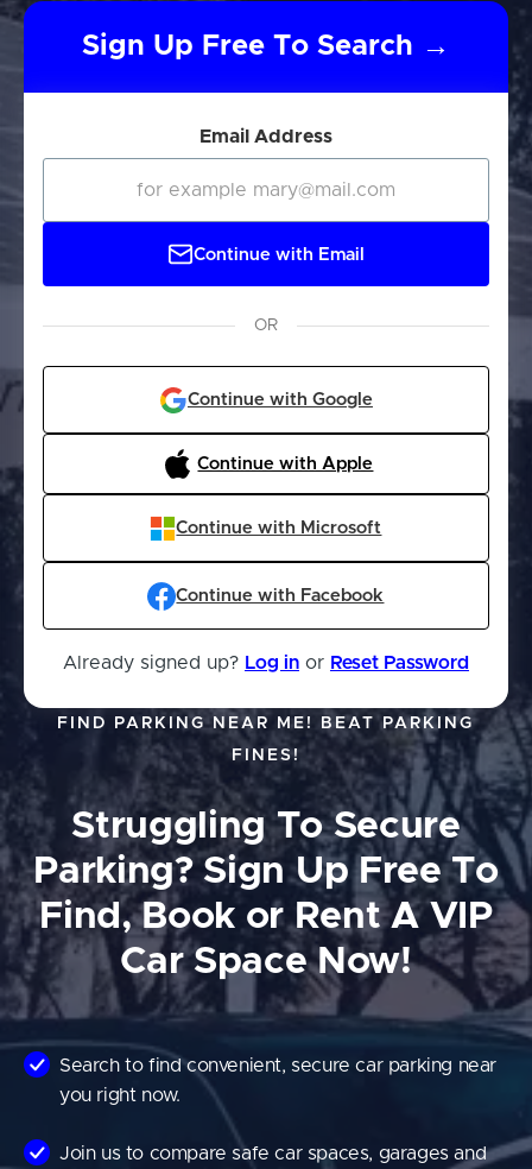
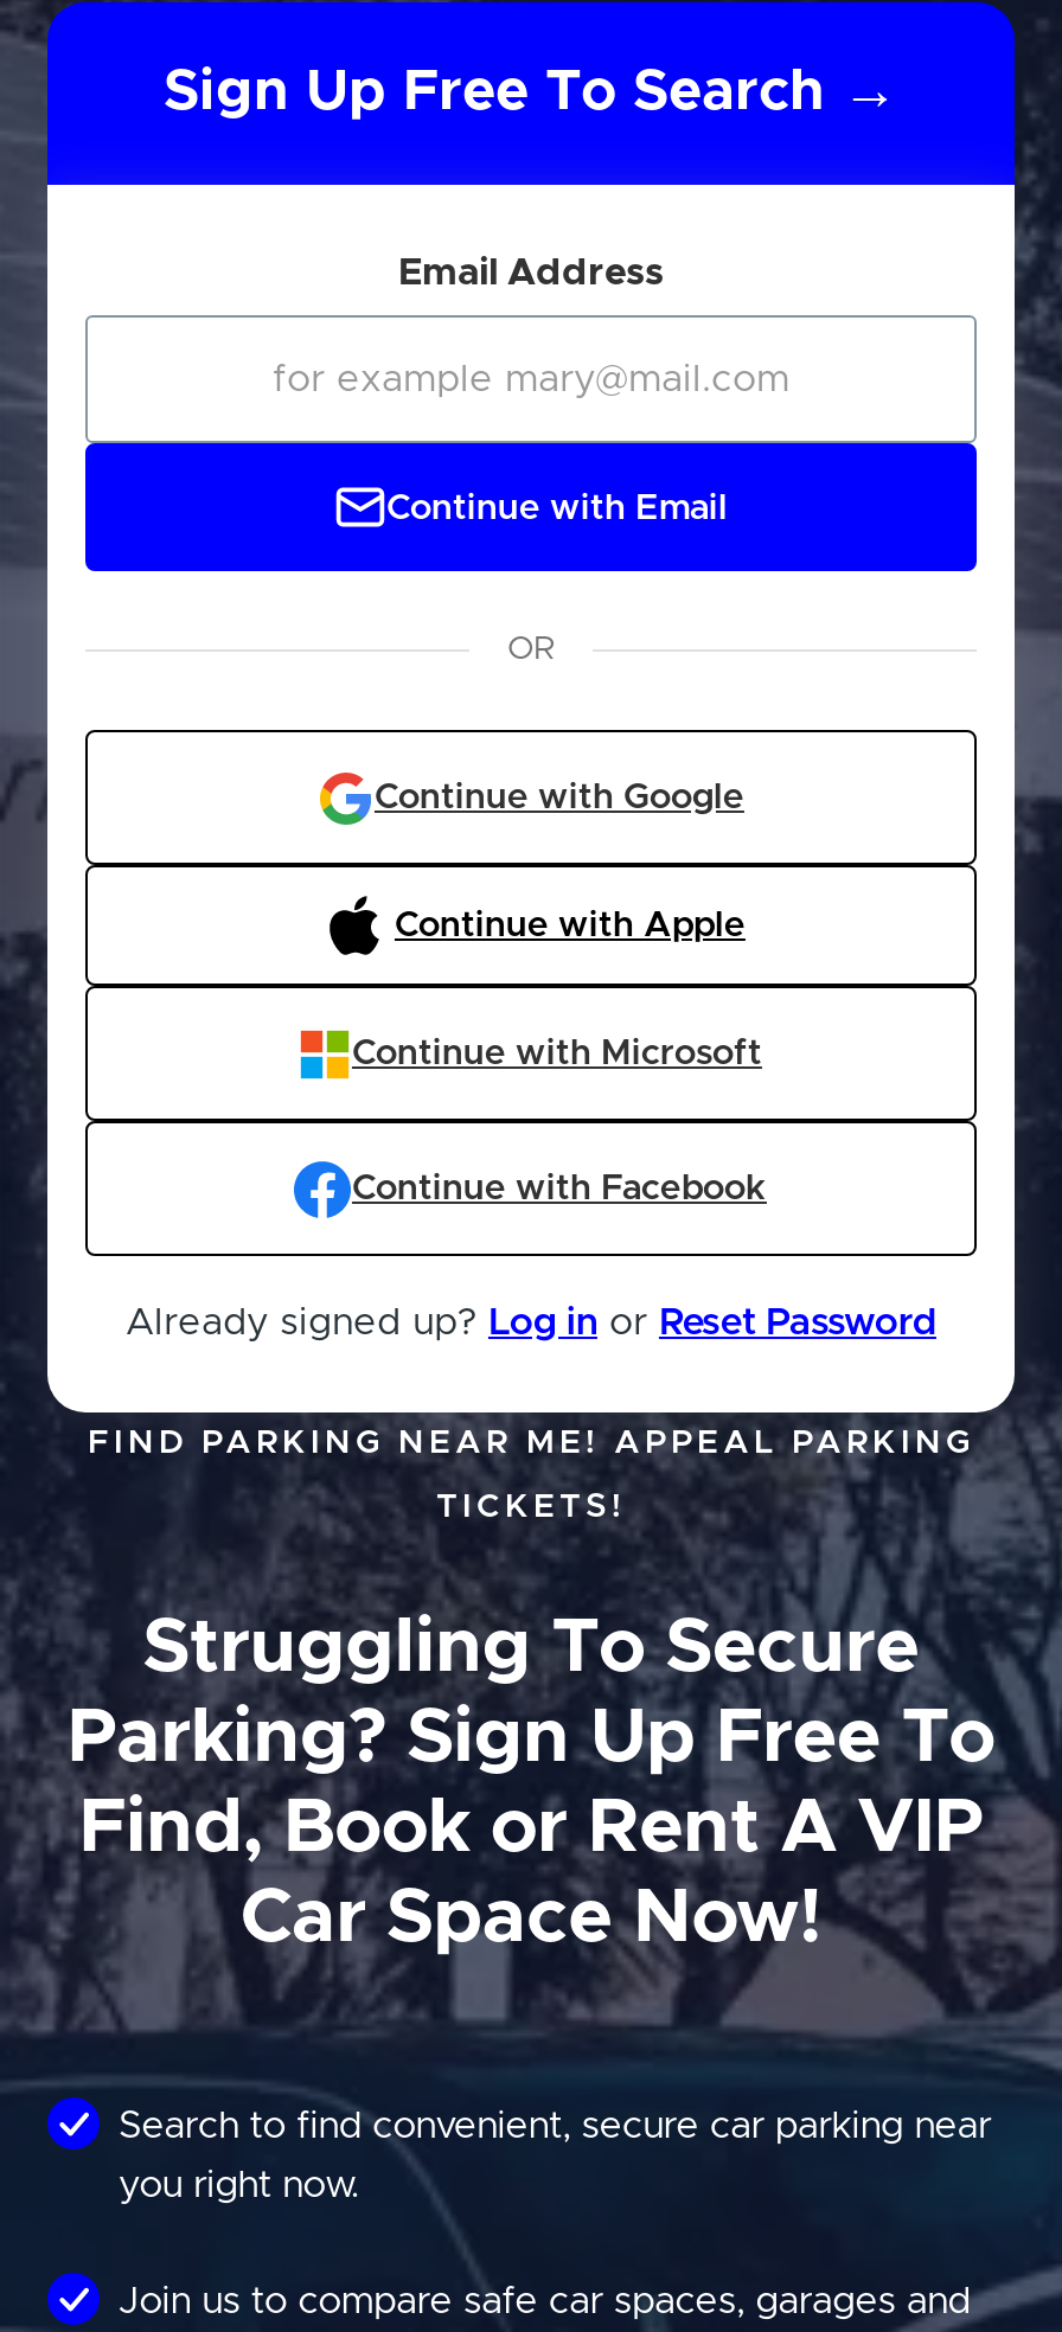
[58,715,474,732] FIND PARKING NEAR ME! BEAT PARKING -> [88,1427,974,1460] FIND PARKING NEAR ME! APPEAL PARKING
[232,747,300,764] FINES! -> [436,1491,626,1524] TICKETS!

